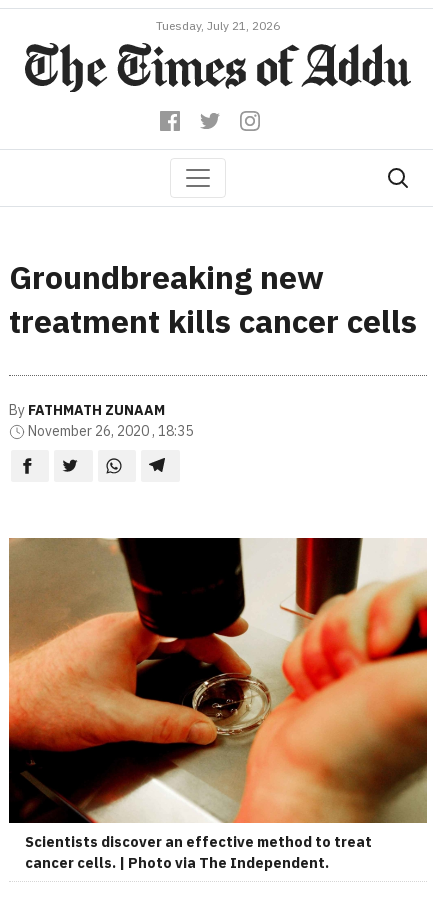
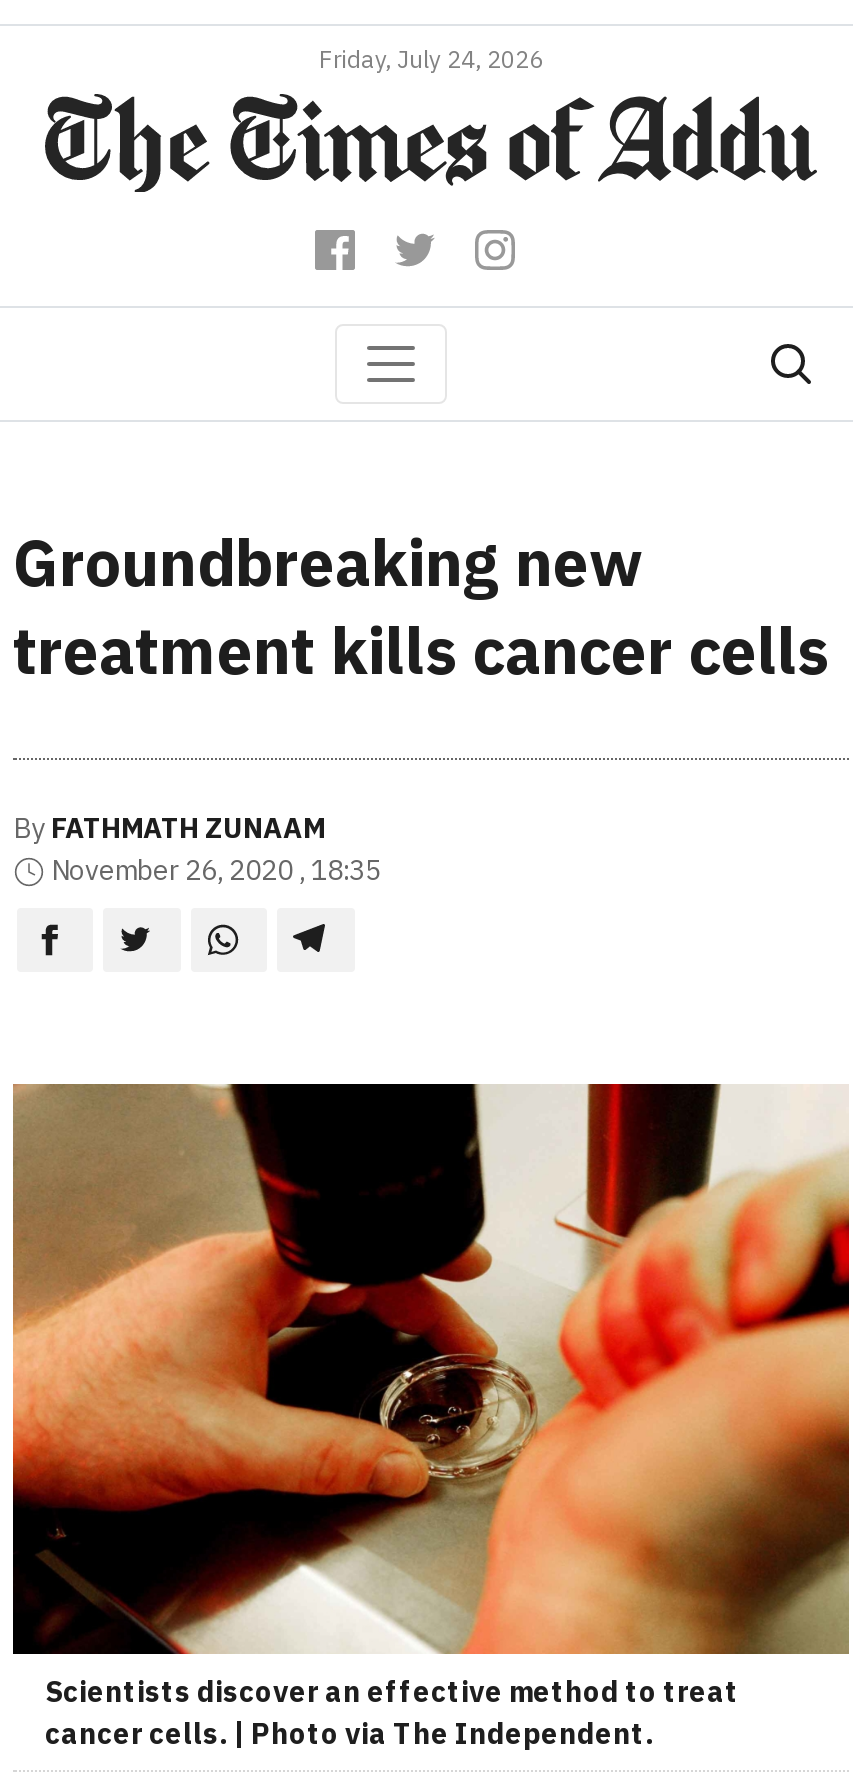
[156,18,280,33] Tuesday, July 21, 2026 -> [319,44,543,74] Friday, July 24, 2026

